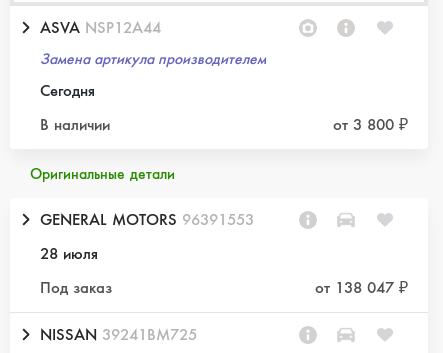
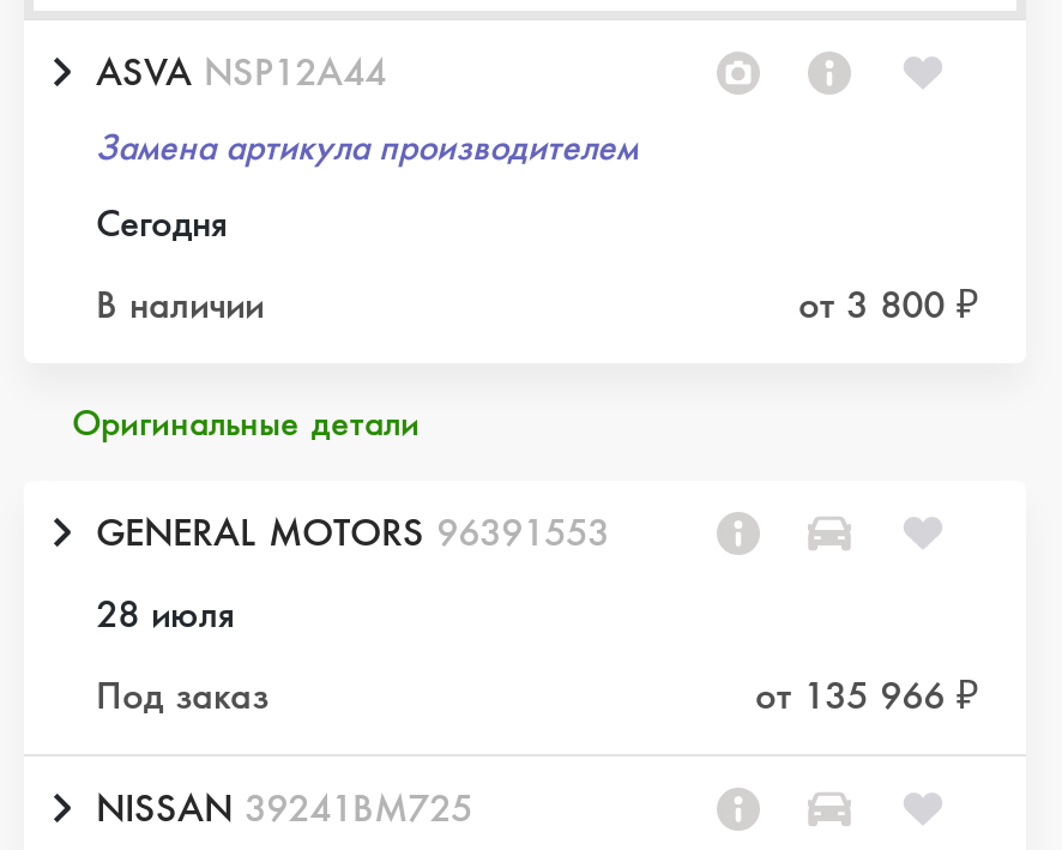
[315,277,408,298] от 138 047 ₽ -> [755,670,978,721] от 135 966 ₽

